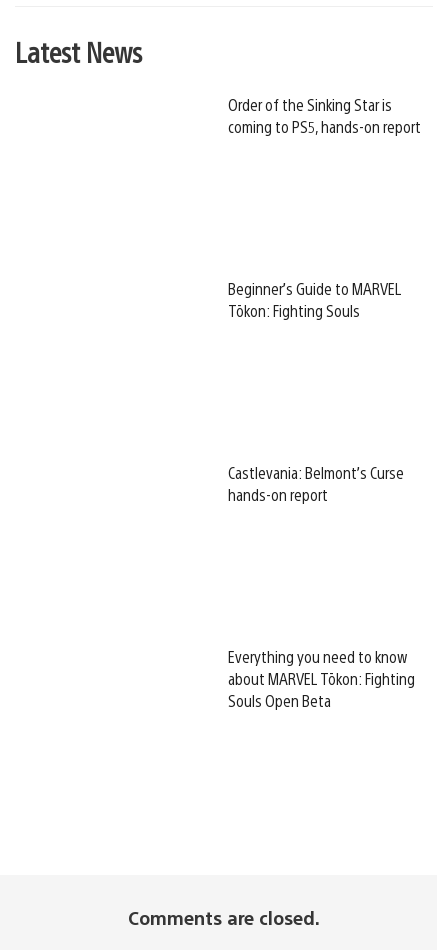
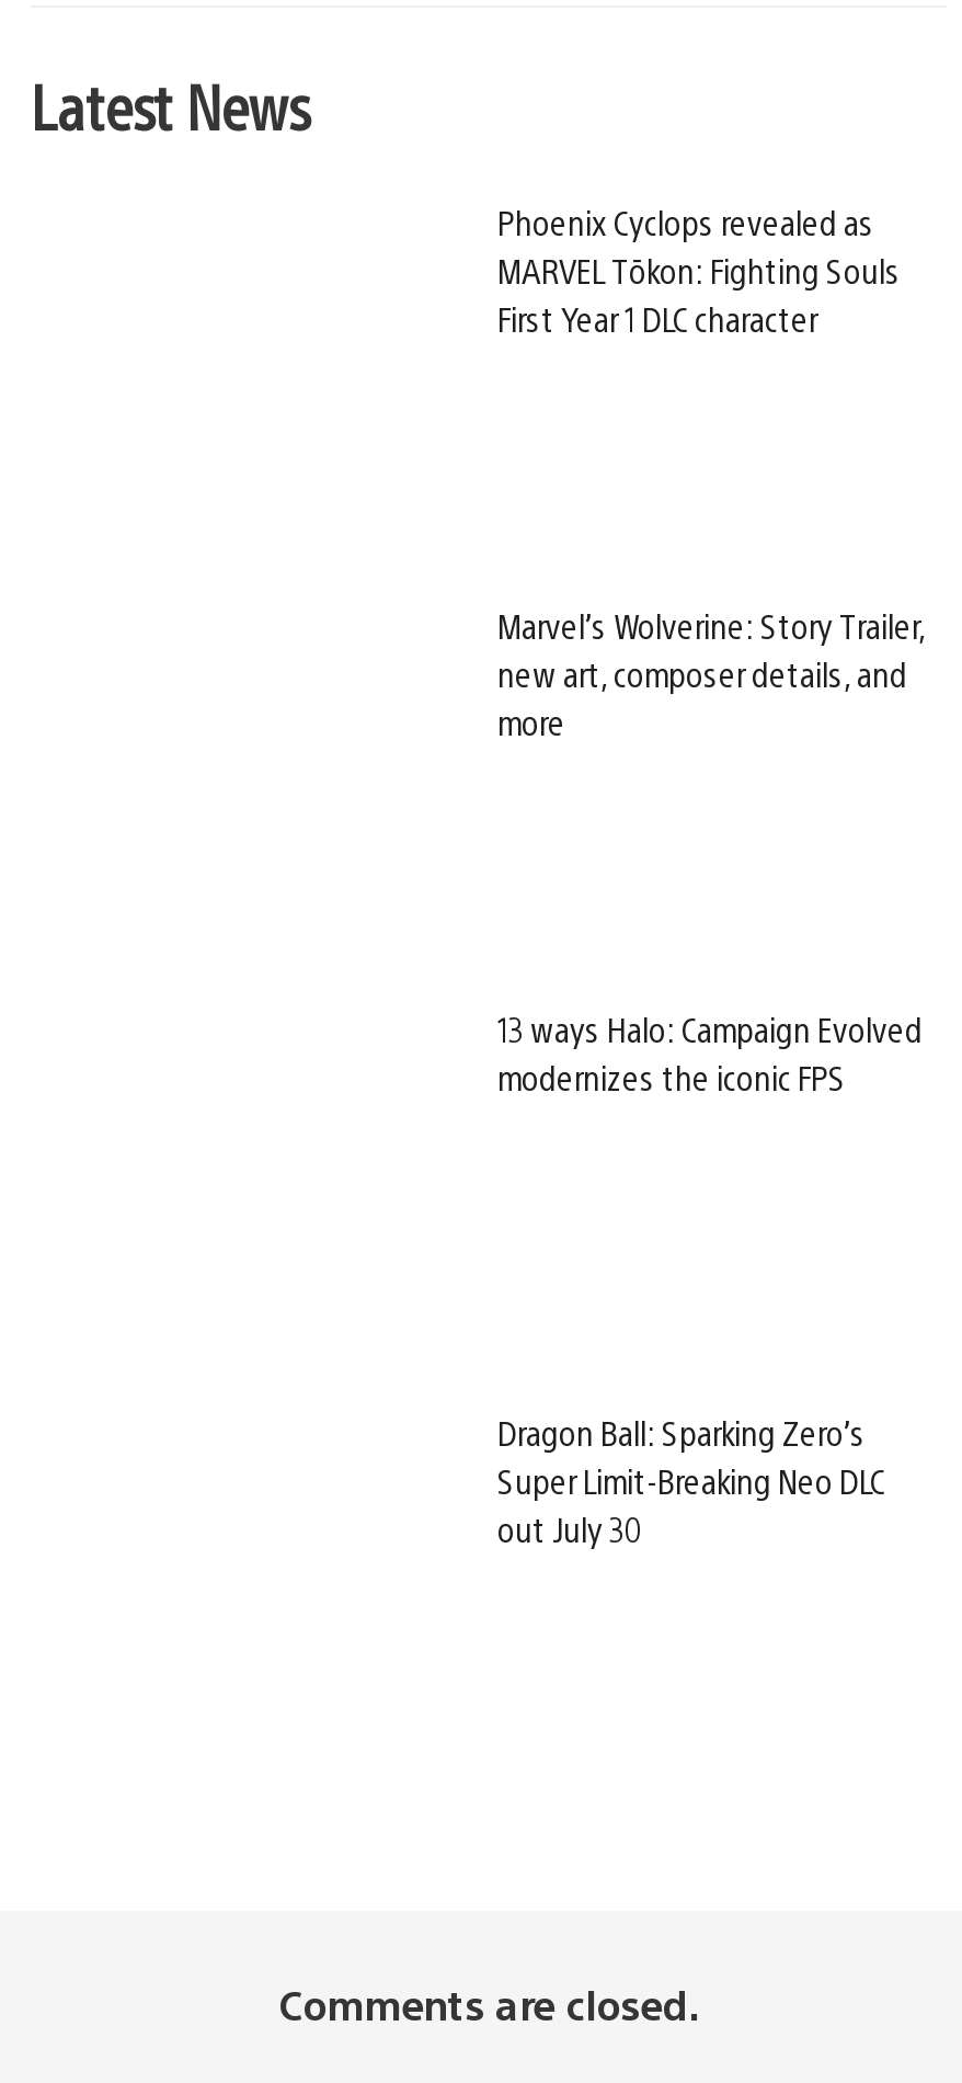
[228,94,421,137] Order of the Sinking Star is | coming to PS5, hands-on report -> [497,198,901,341] Phoenix Cyclops revealed as | MARVEL Tōkon: Fighting Souls | First Year 1 DLC character
[228,278,401,321] Beginner’s Guide to MARVEL | Tōkon: Fighting Souls -> [497,601,925,744] Marvel’s Wolverine: Story Trailer, | new art, composer details, and | more
[228,462,404,505] Castlevania: Belmont’s Curse | hands-on report -> [497,1005,923,1099] 13 ways Halo: Campaign Evolved | modernizes the iconic FPS
[228,646,415,711] Everything you need to know | about MARVEL Tōkon: Fighting | Souls Open Beta -> [497,1408,885,1551] Dragon Ball: Sparking Zero’s | Super Limit-Breaking Neo DLC | out July 30

